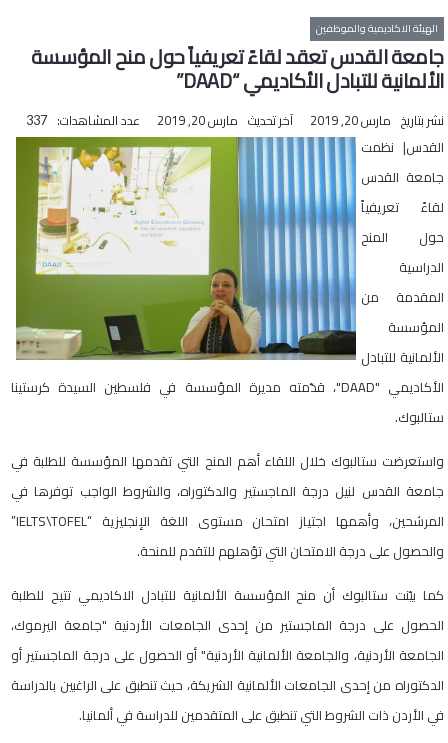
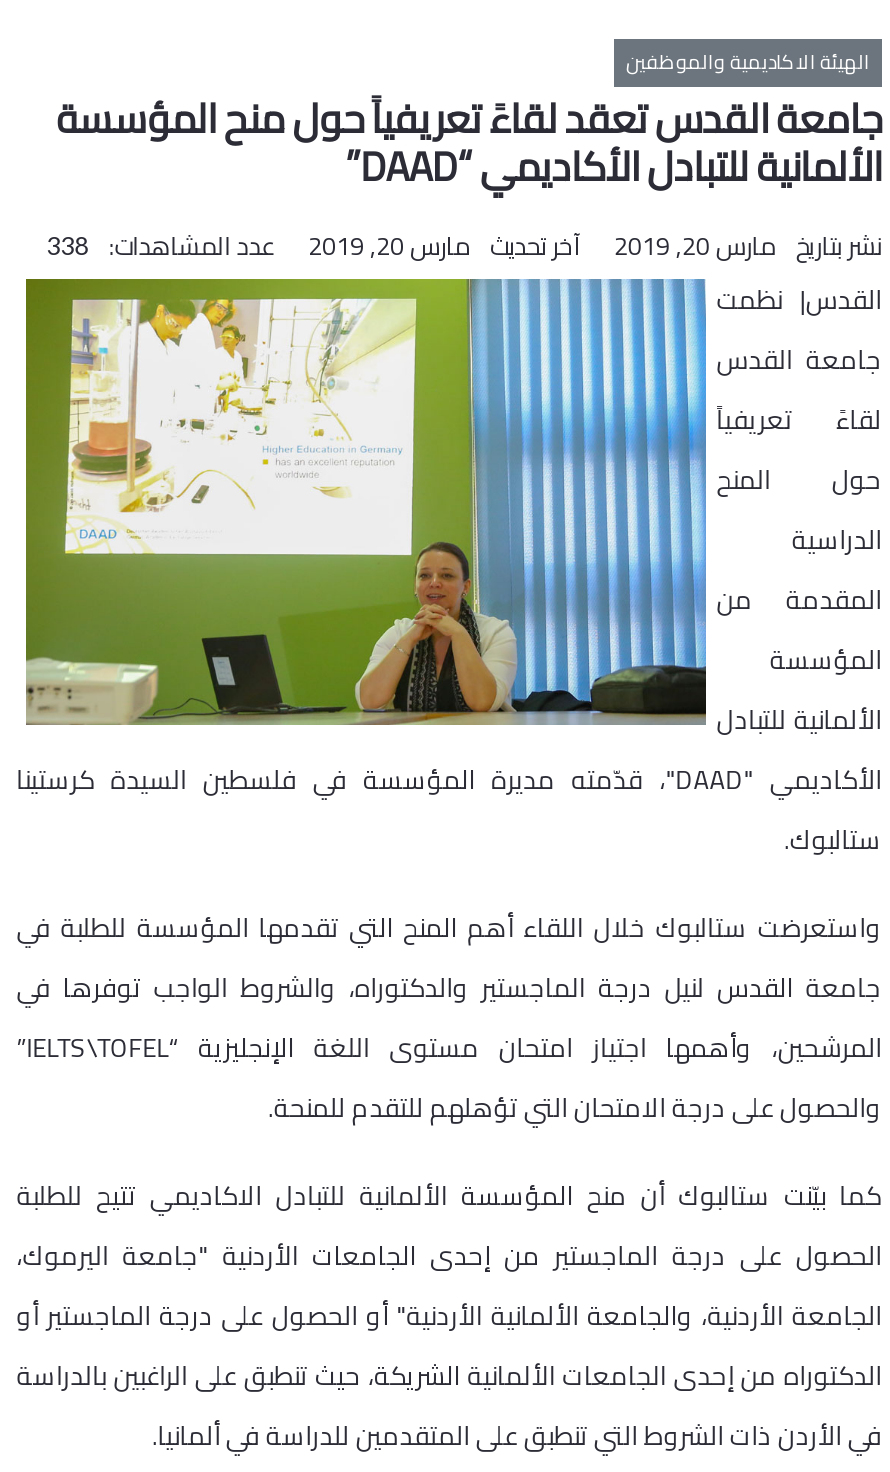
[26,109,140,132] عدد المشاهدات: 337 -> [46,223,274,269] عدد المشاهدات: 338

